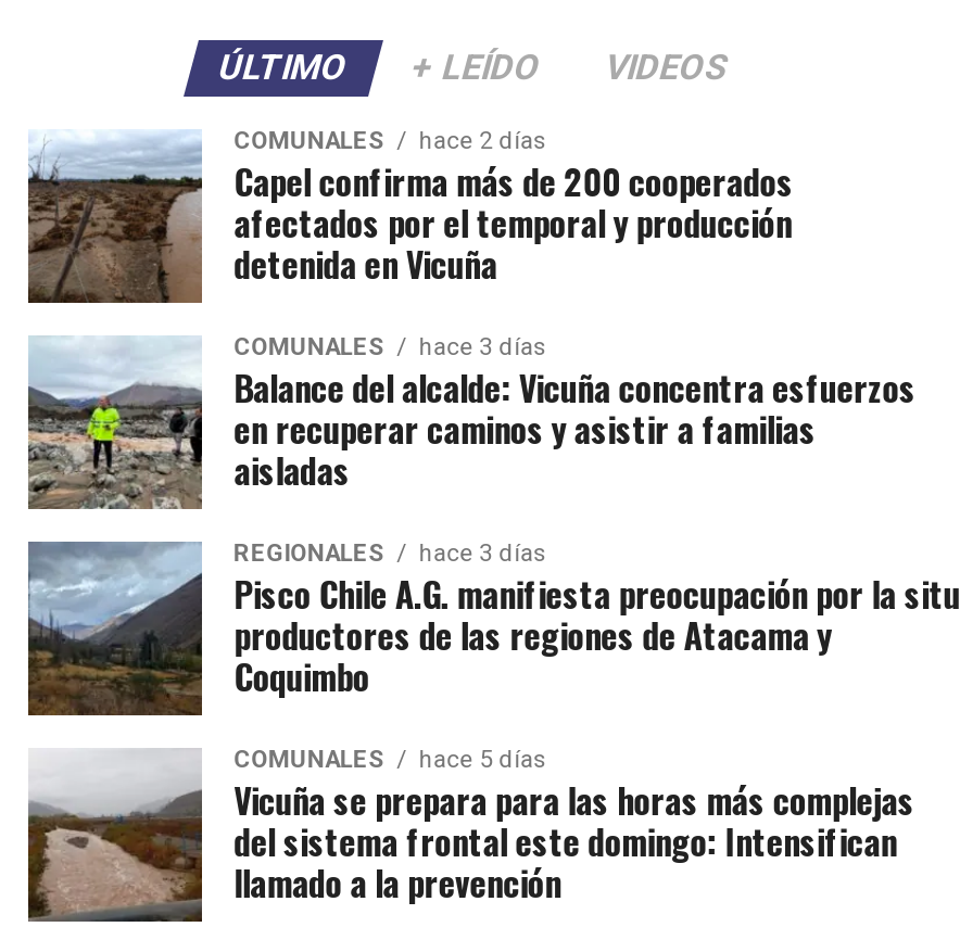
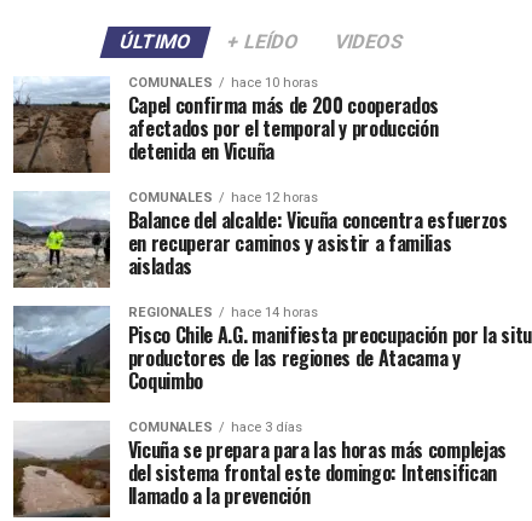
[234,127,547,155] COMUNALES hace 2 días -> [128,75,318,91] COMUNALES hace 10 horas
[234,333,547,361] COMUNALES hace 3 días -> [128,190,318,205] COMUNALES hace 12 horas
[234,539,547,568] REGIONALES hace 3 días -> [128,305,318,320] REGIONALES hace 14 horas
[234,746,547,774] COMUNALES hace 5 días -> [128,419,302,435] COMUNALES hace 3 días

